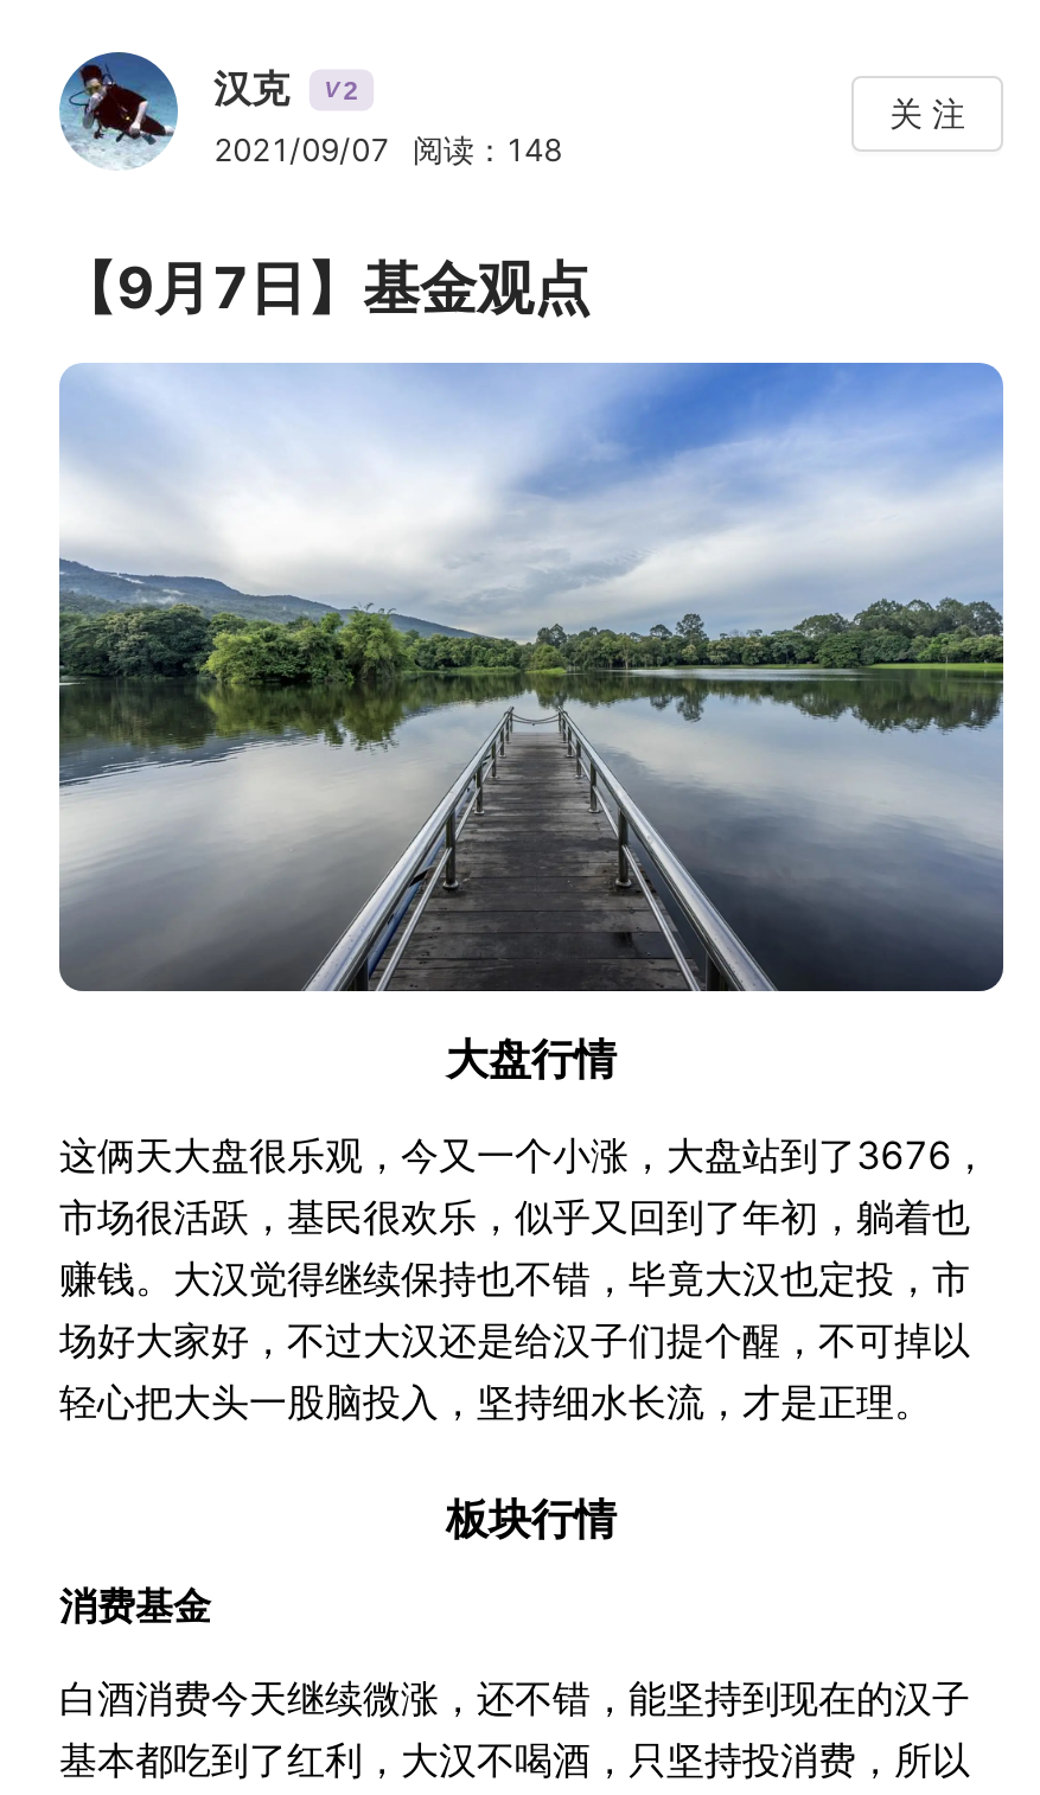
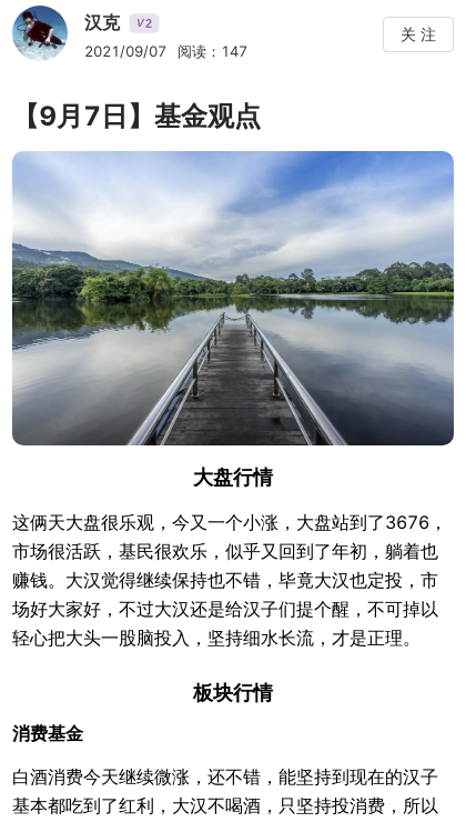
[213,130,562,168] 2021/09/07 阅读：148 -> [84,42,247,60] 2021/09/07 阅读：147

